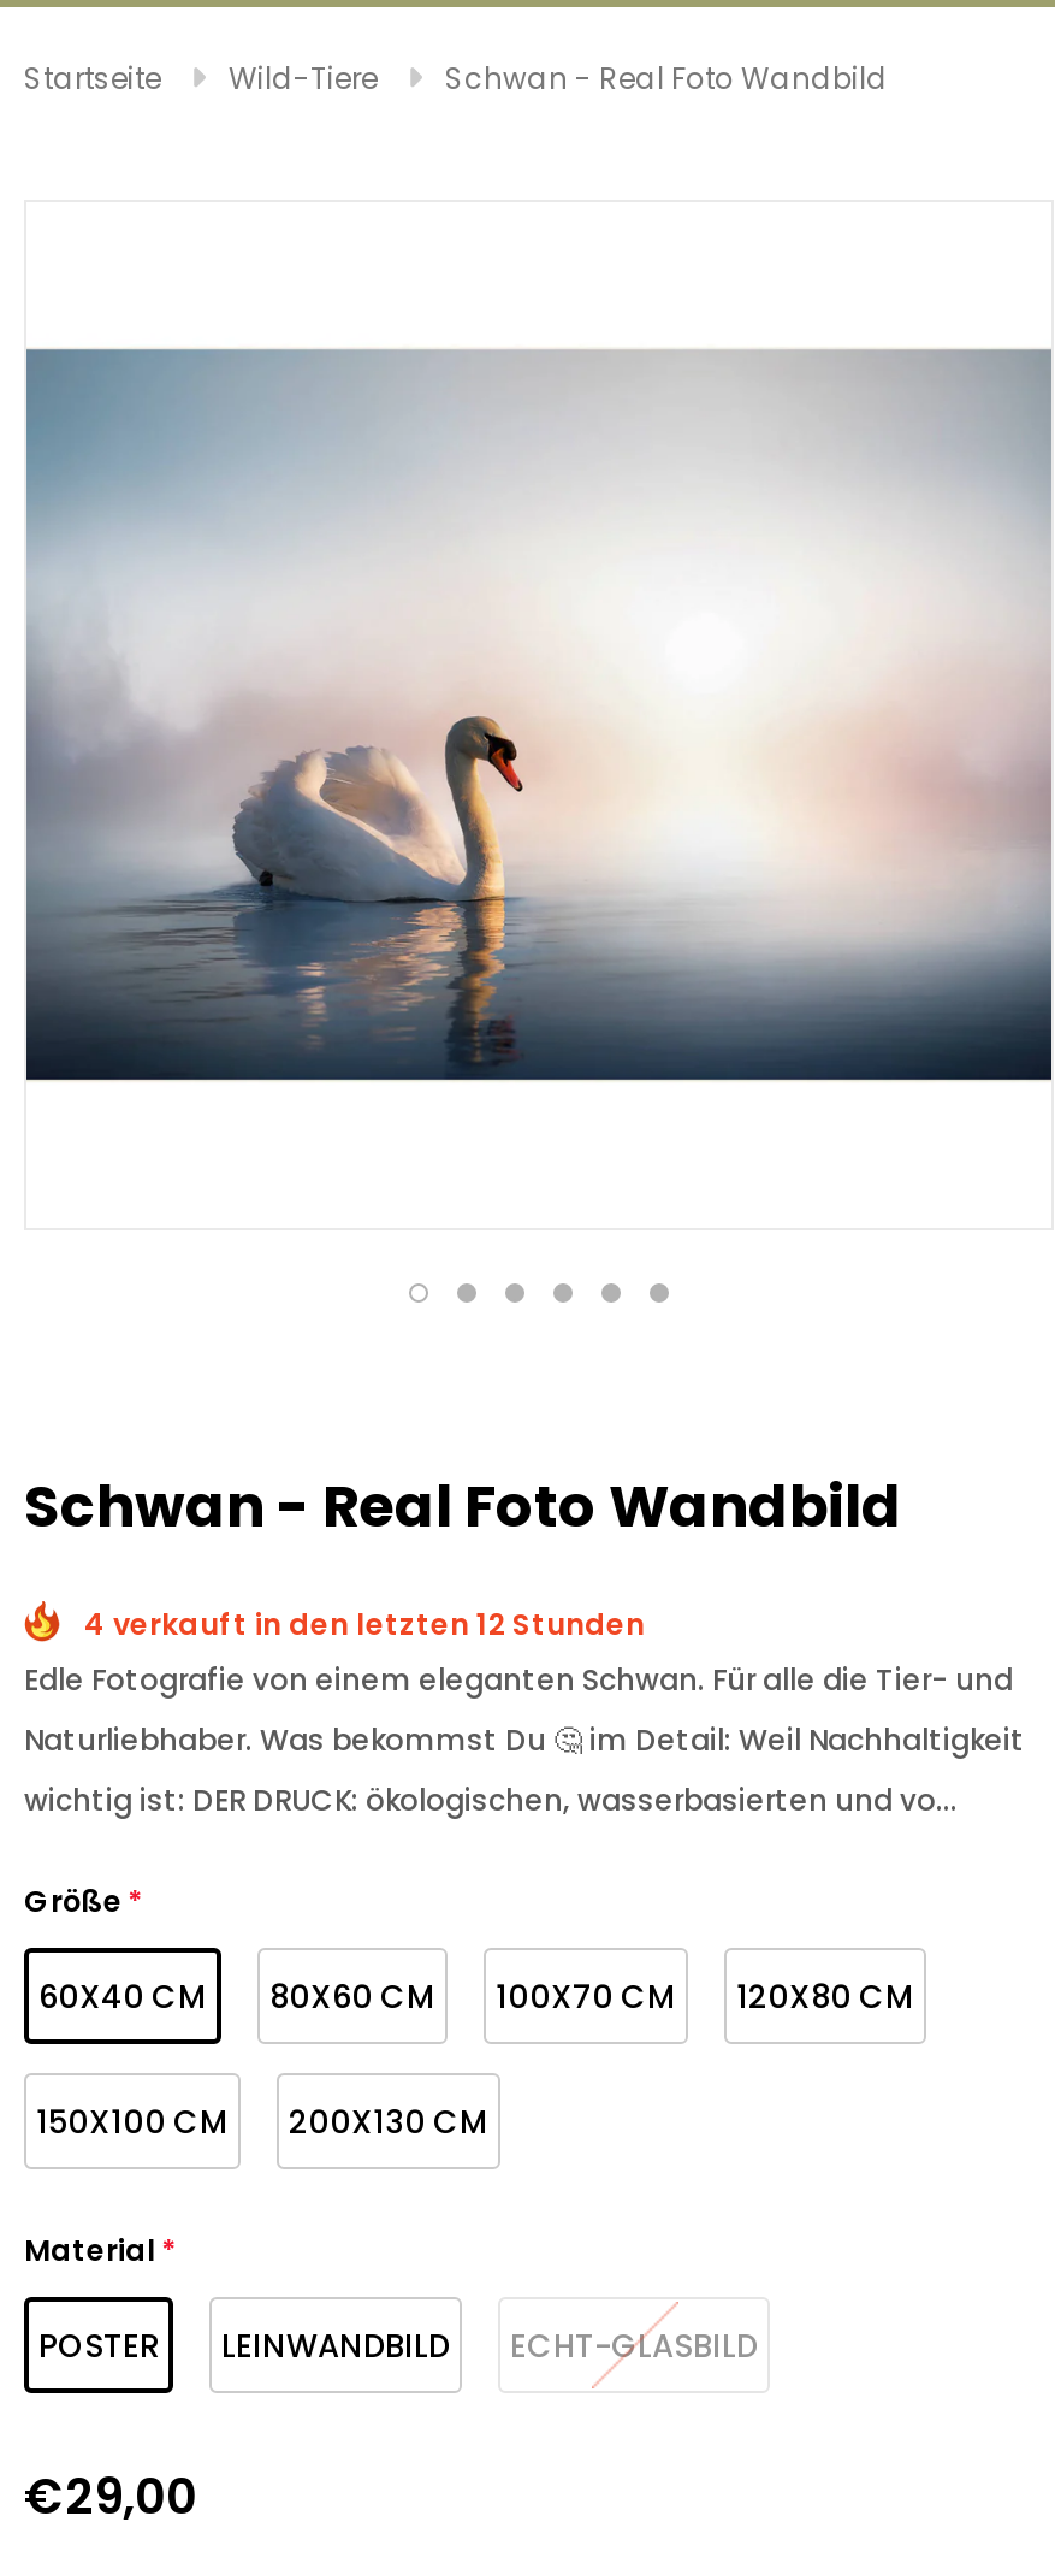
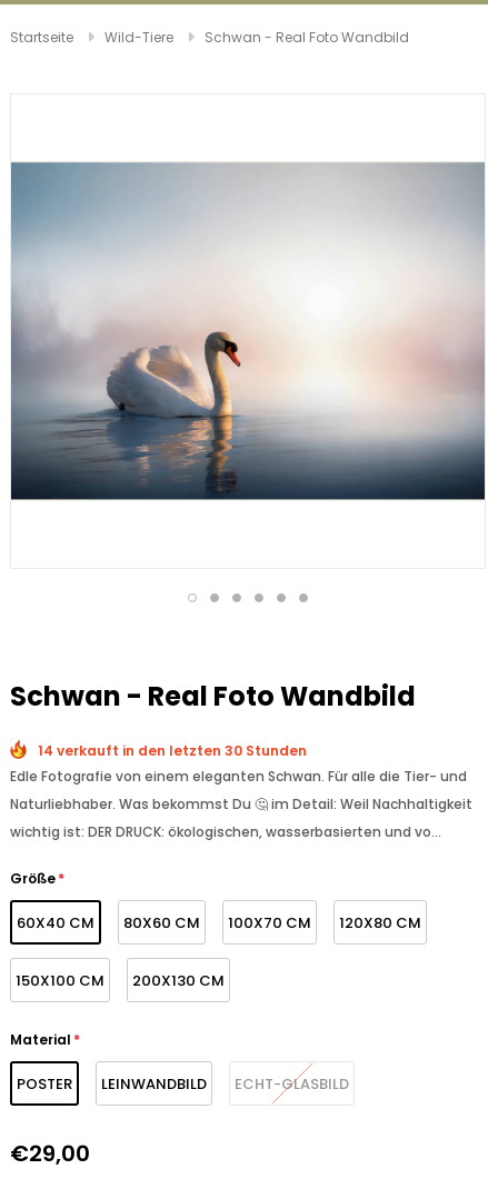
[84,1604,645,1645] 4 verkauft in den letzten 12 Stunden -> [38,741,307,760] 14 verkauft in den letzten 30 Stunden

